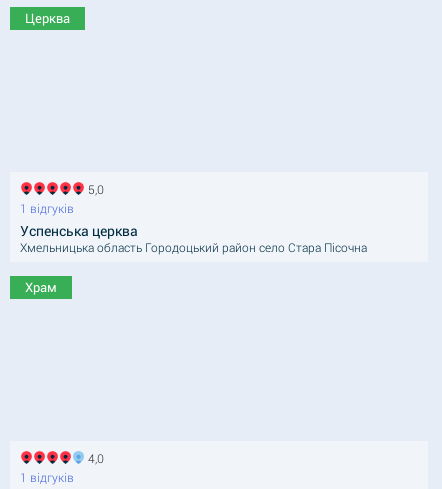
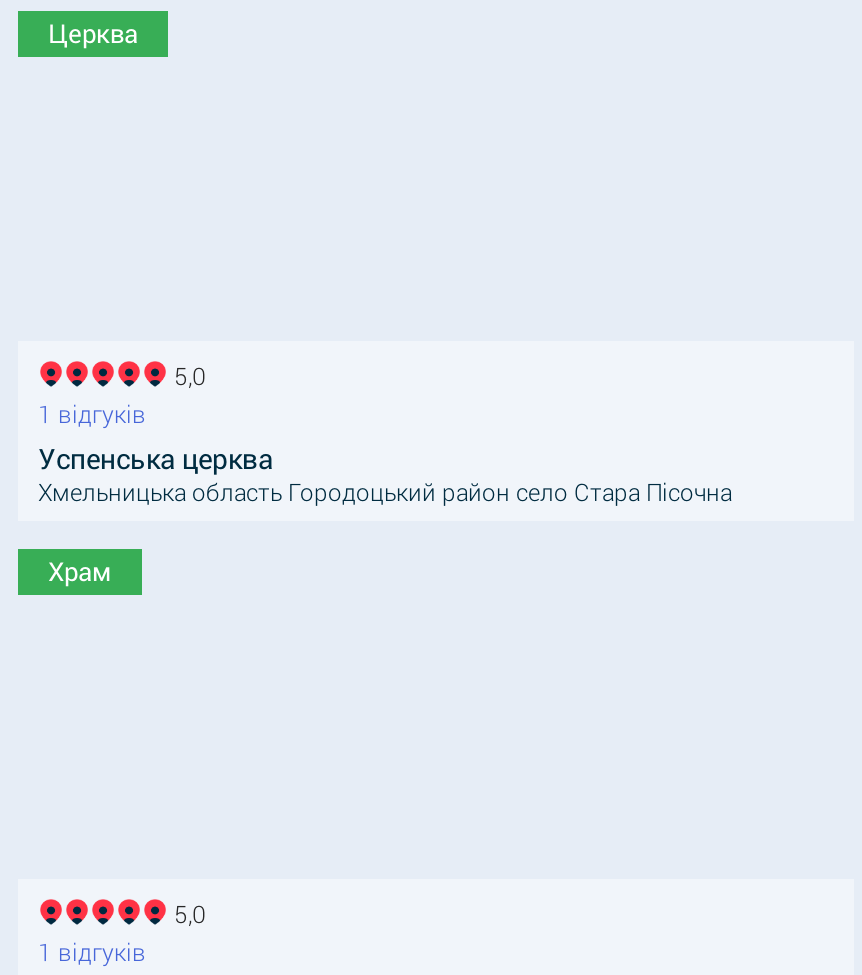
[88,450,104,466] 4,0 -> [174,897,206,929] 5,0

